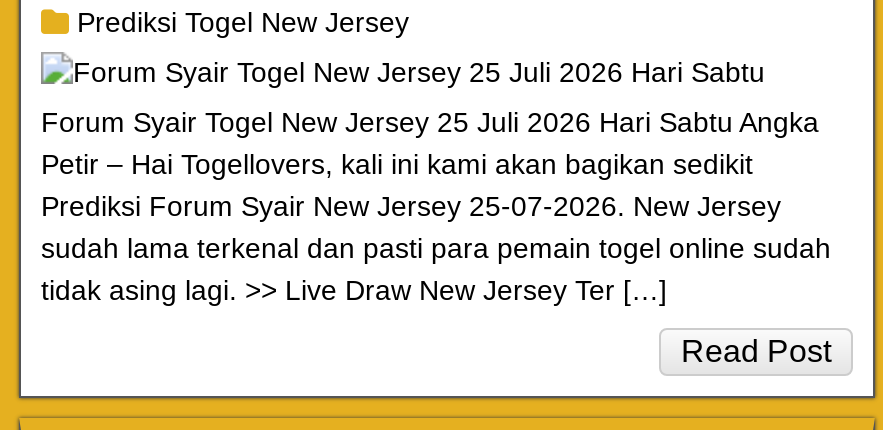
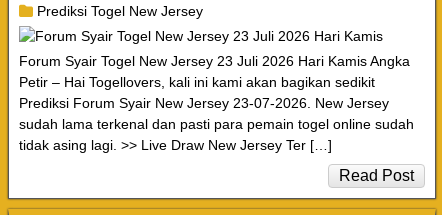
[41,107,819,139] Forum Syair Togel New Jersey 25 Juli 2026 Hari Sabtu Angka -> [19,53,410,69] Forum Syair Togel New Jersey 23 Juli 2026 Hari Kamis Angka
[41,191,781,223] Prediksi Forum Syair New Jersey 25-07-2026. New Jersey -> [19,95,389,111] Prediksi Forum Syair New Jersey 23-07-2026. New Jersey

